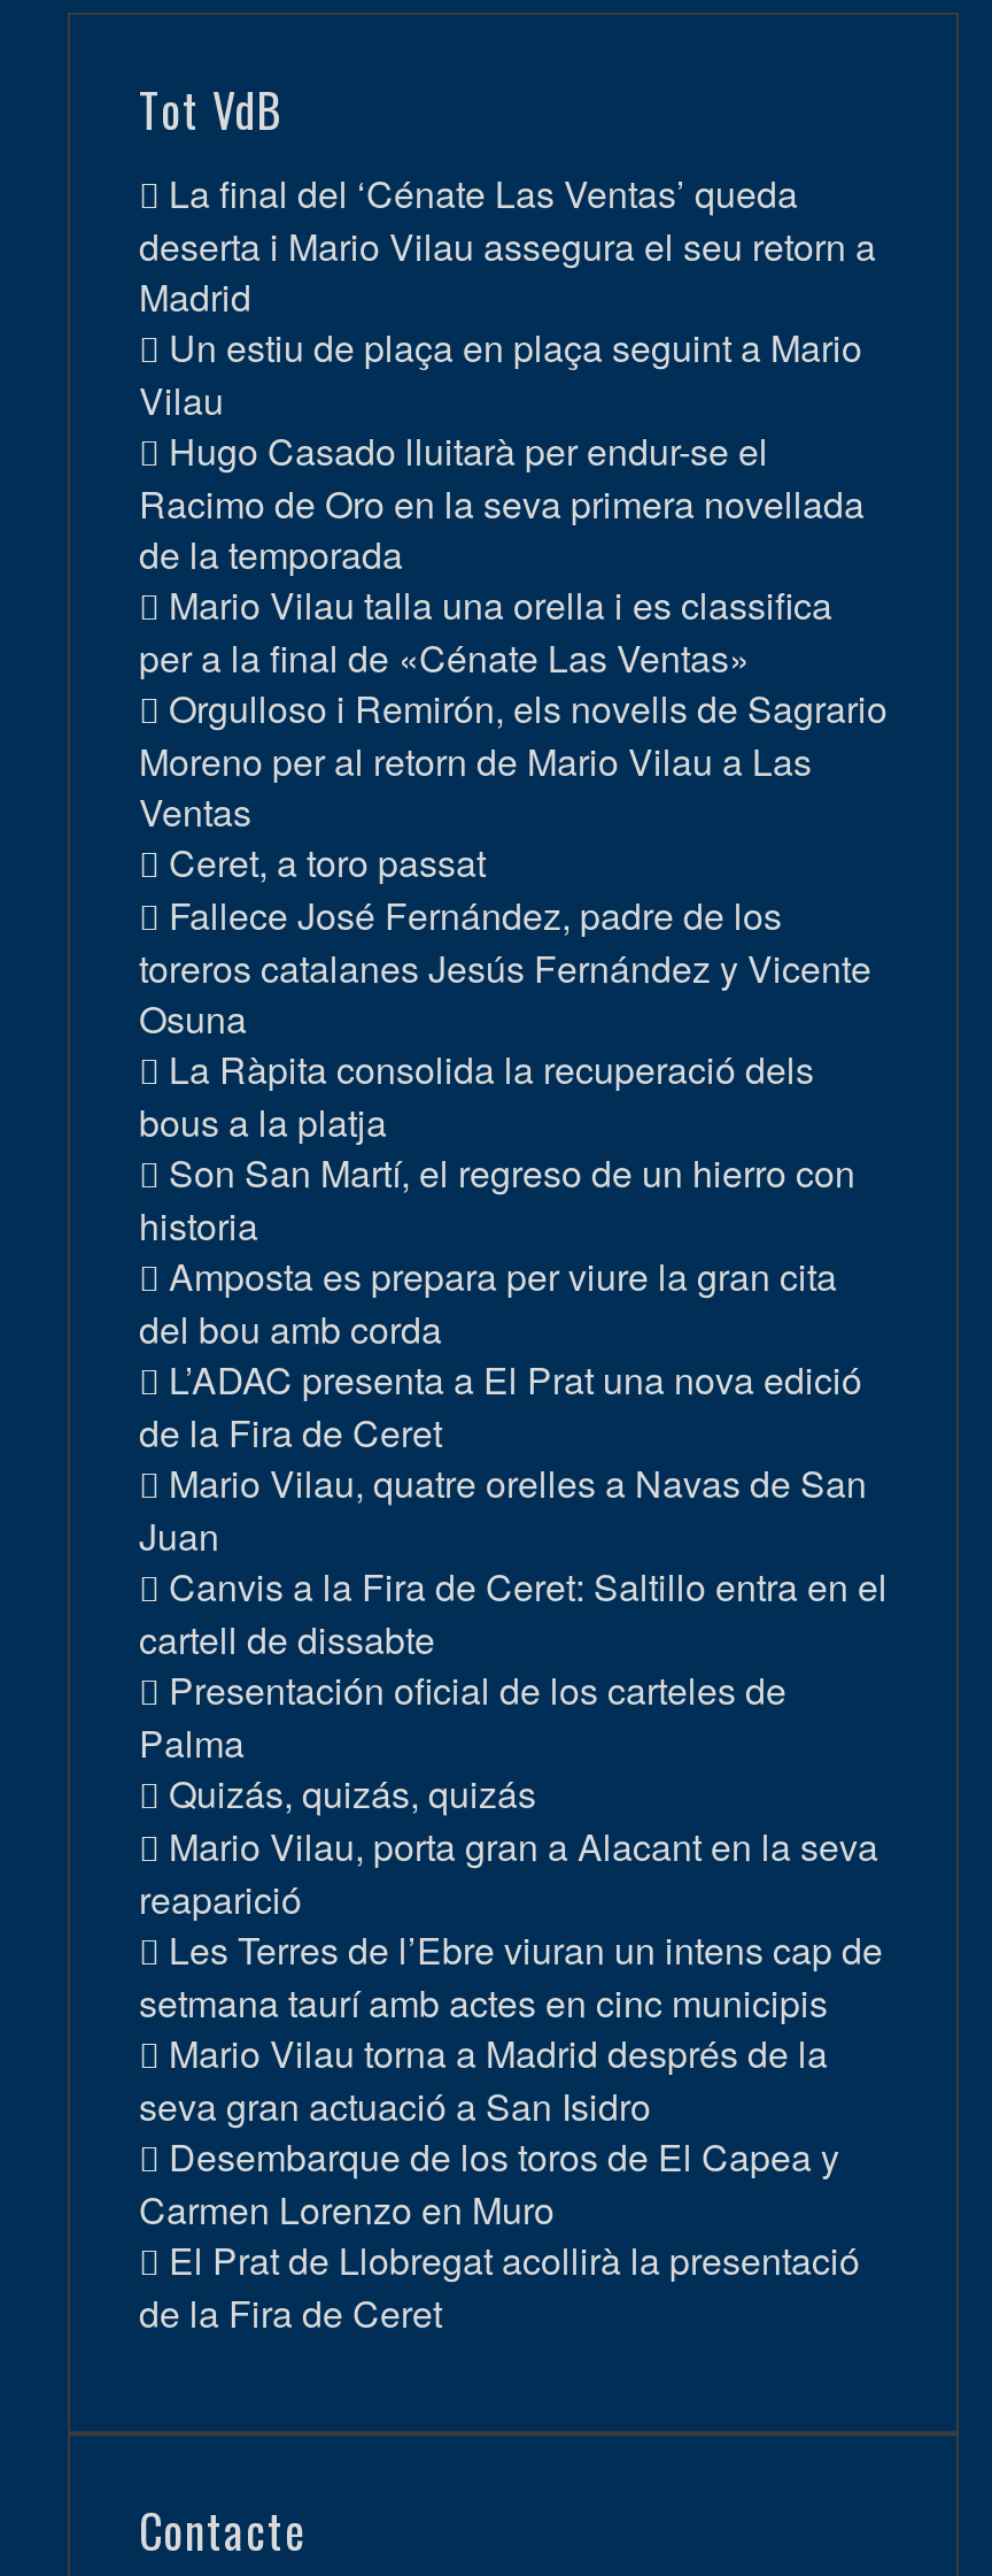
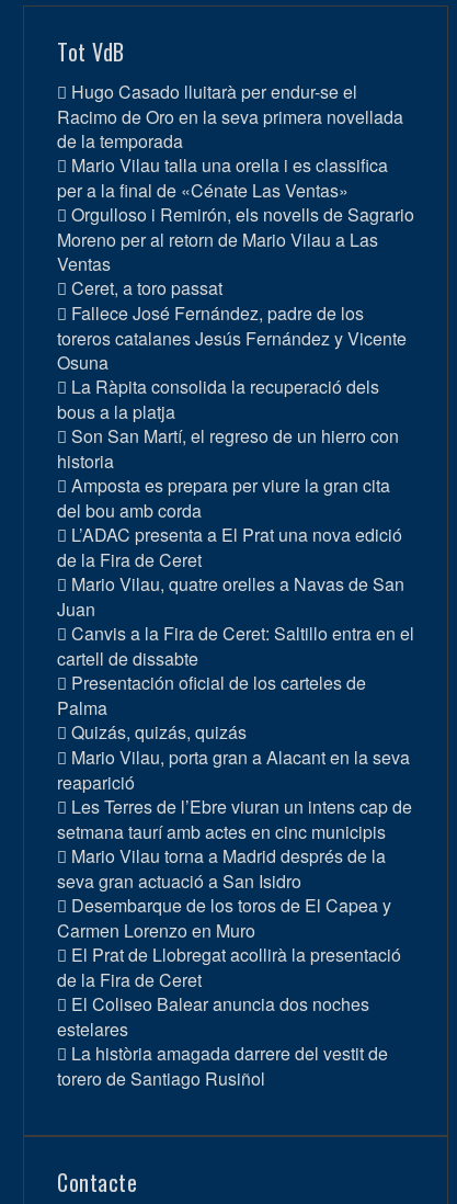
[139,166,876,426] La final del ‘Cénate Las Ventas’ queda | deserta i Mario Vilau assegura el seu retorn a | Madrid | Un estiu de plaça en plaça seguint a Mario | Vilau -> none
moved [139,423,888,2339] -> [57,79,414,992]: Hugo Casado lluitarà per endur-se el | Racimo de Oro en la seva primera novellada | de la temporada | ... | El Prat de Llobregat acollirà la presentació | de la Fira de Ceret
none -> [57,991,388,1091] El Coliseo Balear anuncia dos noches | estelares | La història amagada darrere del vestit de | torero de Santiago Rusiñol

